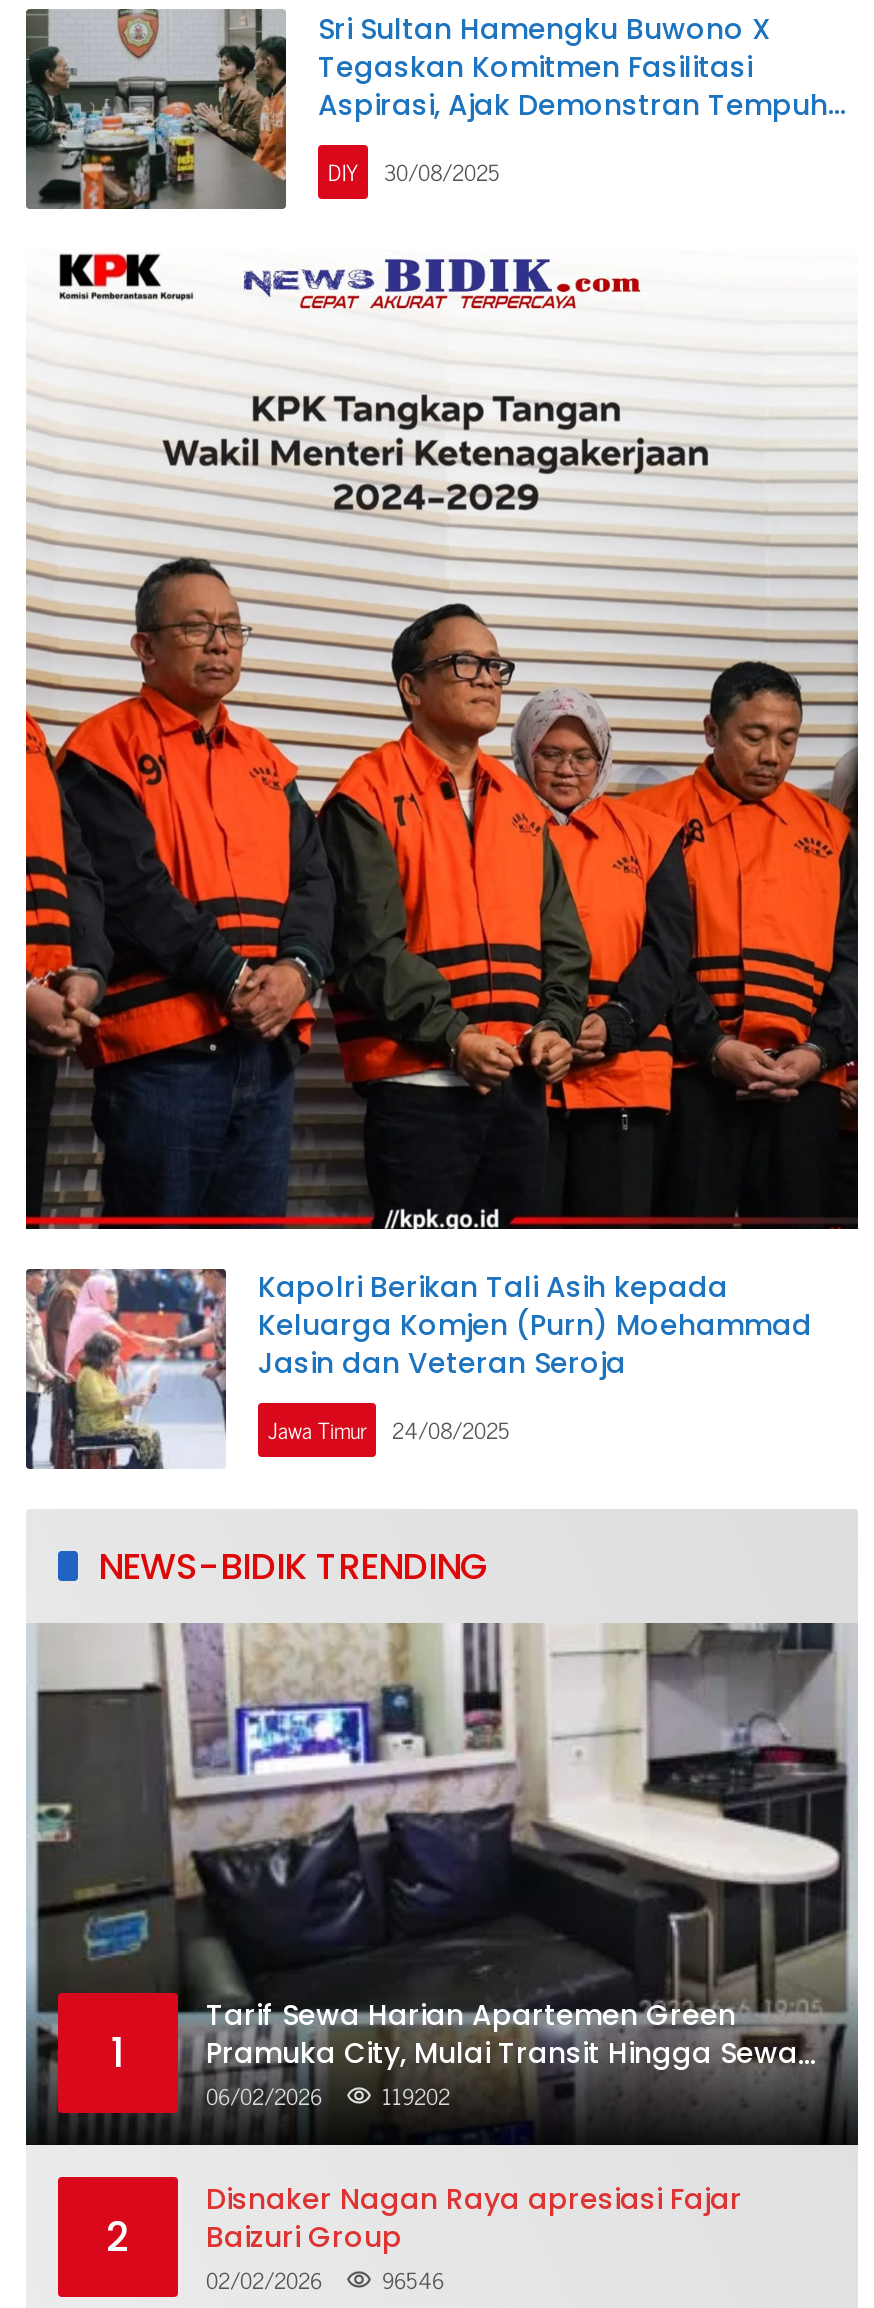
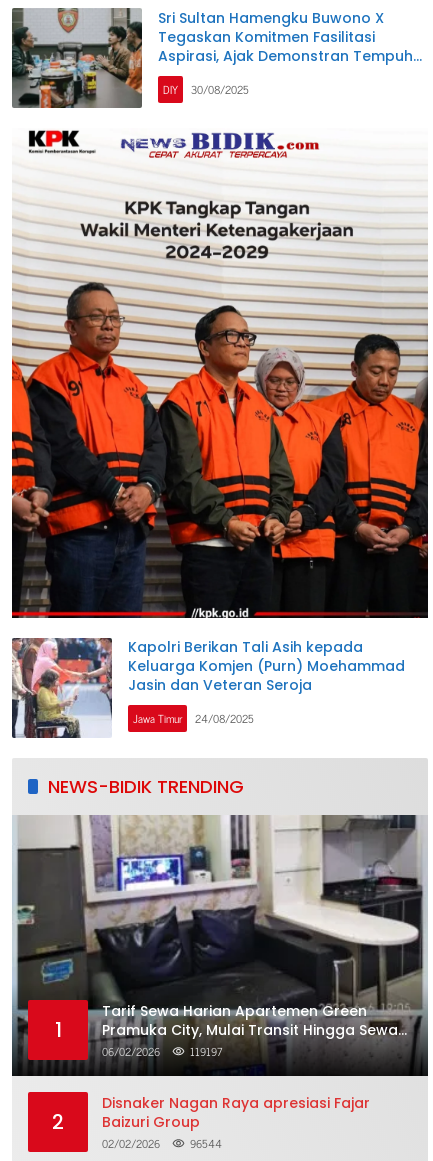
[382,2078,450,2114] 119202 -> [190,1042,222,1060] 119197
[206,2262,444,2298] 02/02/2026 96546 -> [102,1134,222,1152] 02/02/2026 96544

